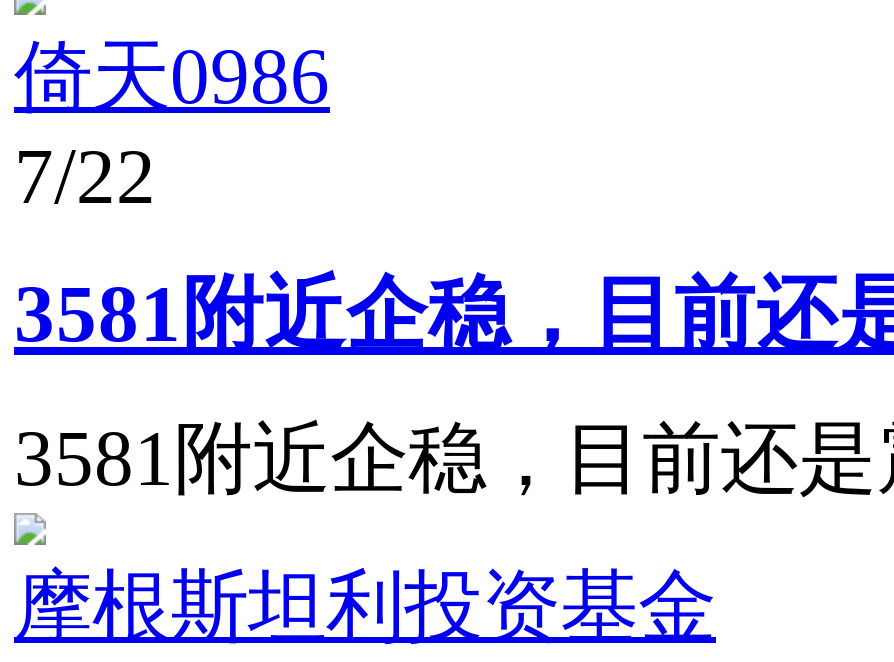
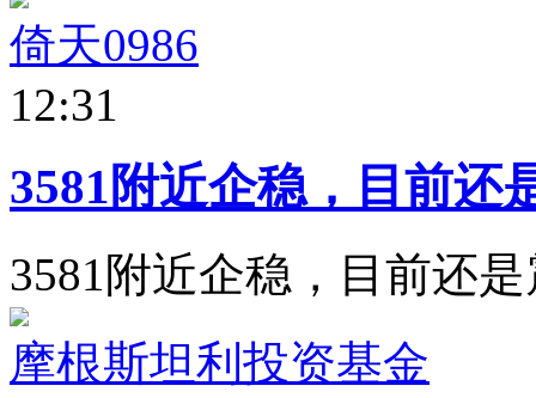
[14,133,156,219] 7/22 -> [10,79,118,131] 12:31

